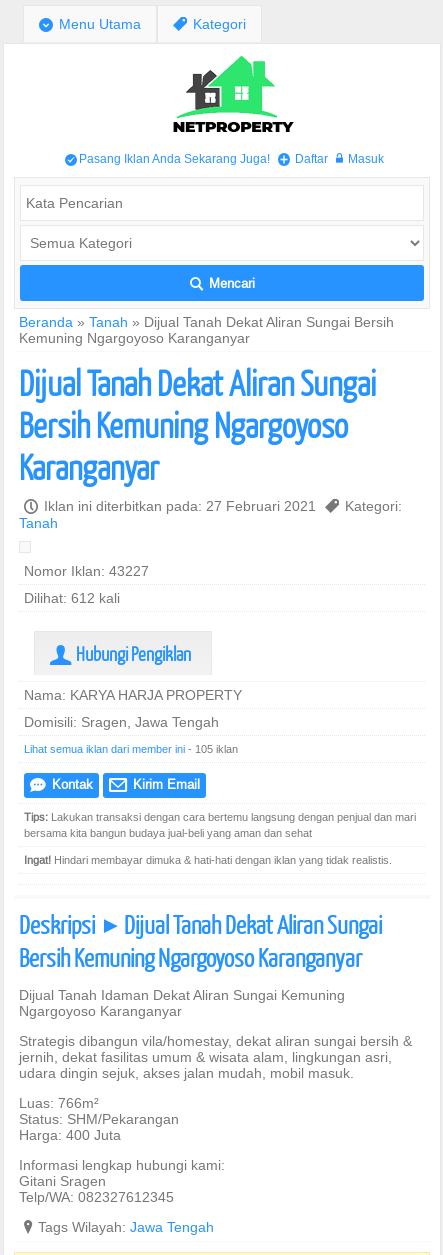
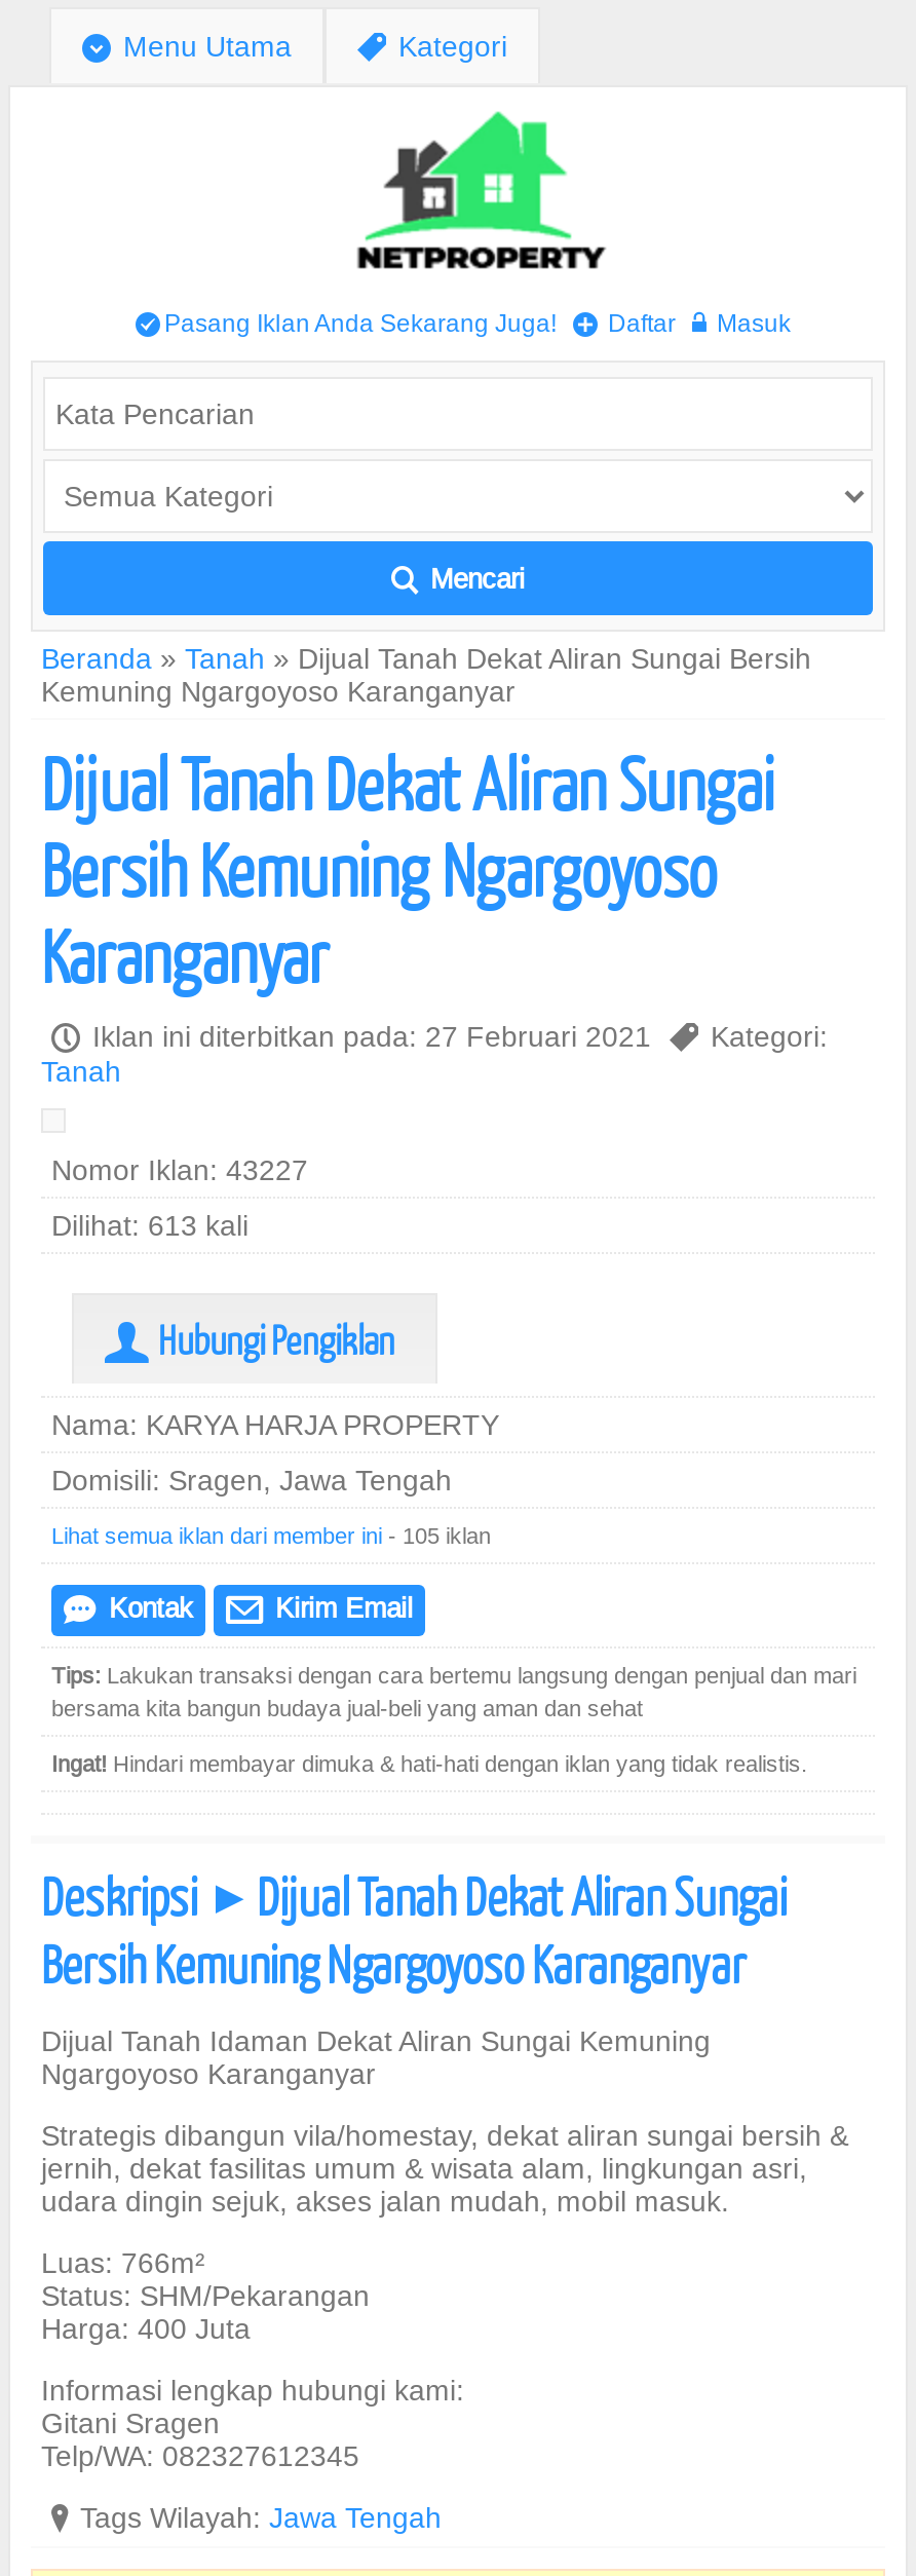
[24,590,120,606] Dilihat: 612 kali -> [51,1209,249,1242] Dilihat: 613 kali

